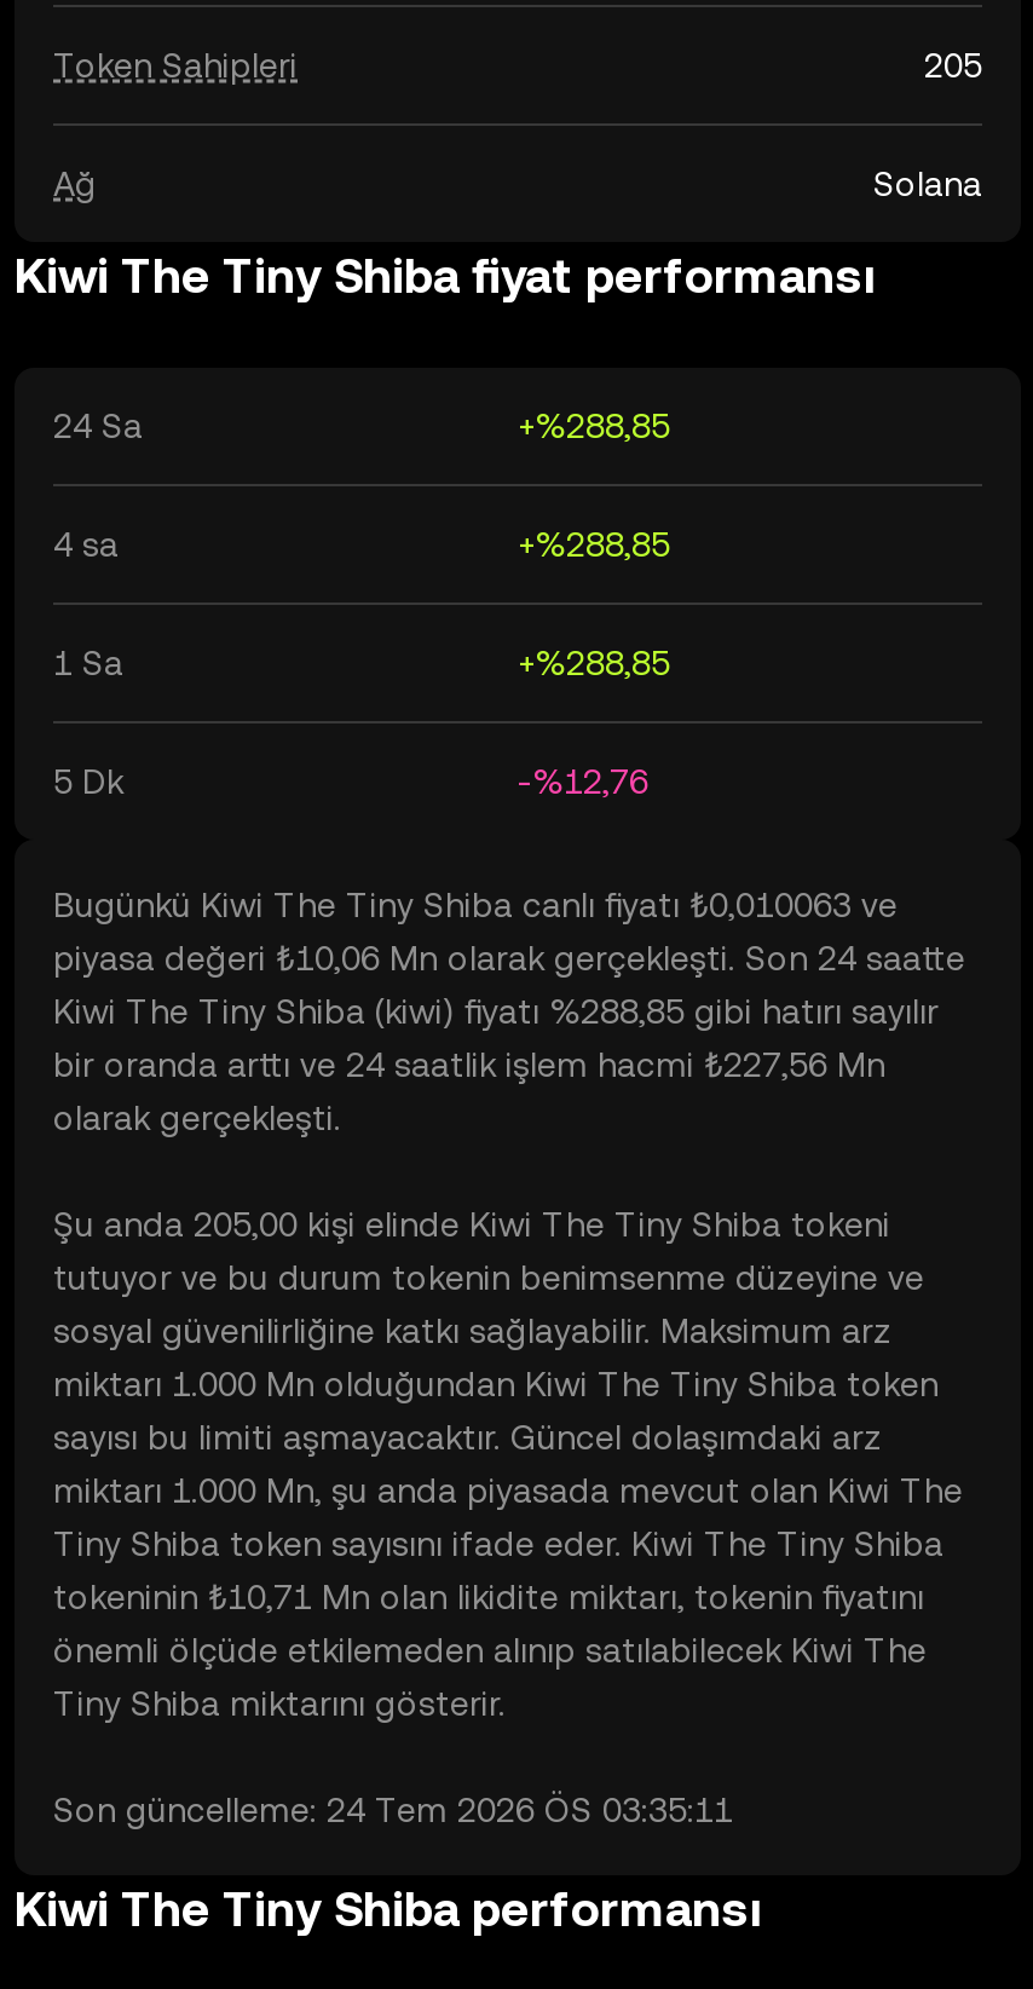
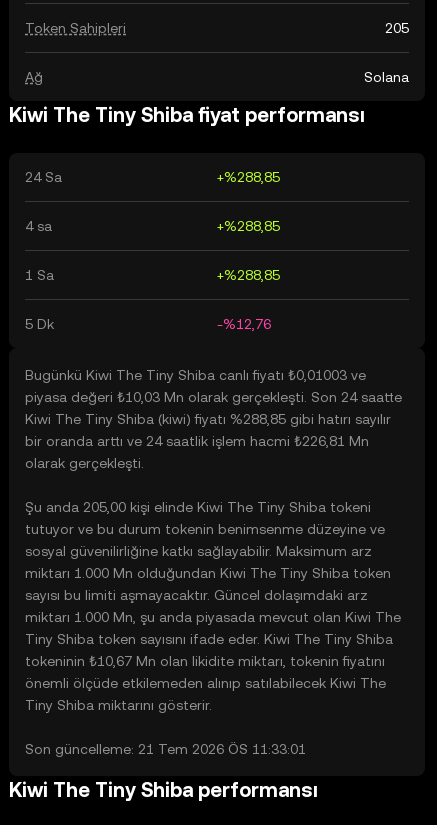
[53,886,898,924] Bugünkü Kiwi The Tiny Shiba canlı fiyatı ₺0,010063 ve -> [25,367,366,383] Bugünkü Kiwi The Tiny Shiba canlı fiyatı ₺0,01003 ve
[53,939,965,978] piyasa değeri ₺10,06 Mn olarak gerçekleşti. Son 24 saatte -> [25,389,402,405] piyasa değeri ₺10,03 Mn olarak gerçekleşti. Son 24 saatte
[53,1045,885,1084] bir oranda arttı ve 24 saatlik işlem hacmi ₺227,56 Mn -> [25,433,369,449] bir oranda arttı ve 24 saatlik işlem hacmi ₺226,81 Mn
[53,1578,924,1616] tokeninin ₺10,71 Mn olan likidite miktarı, tokenin fiyatını -> [25,653,385,669] tokeninin ₺10,67 Mn olan likidite miktarı, tokenin fiyatını
[53,1791,733,1829] Son güncelleme: 24 Tem 2026 ÖS 03:35:11 -> [25,741,306,757] Son güncelleme: 21 Tem 2026 ÖS 11:33:01

